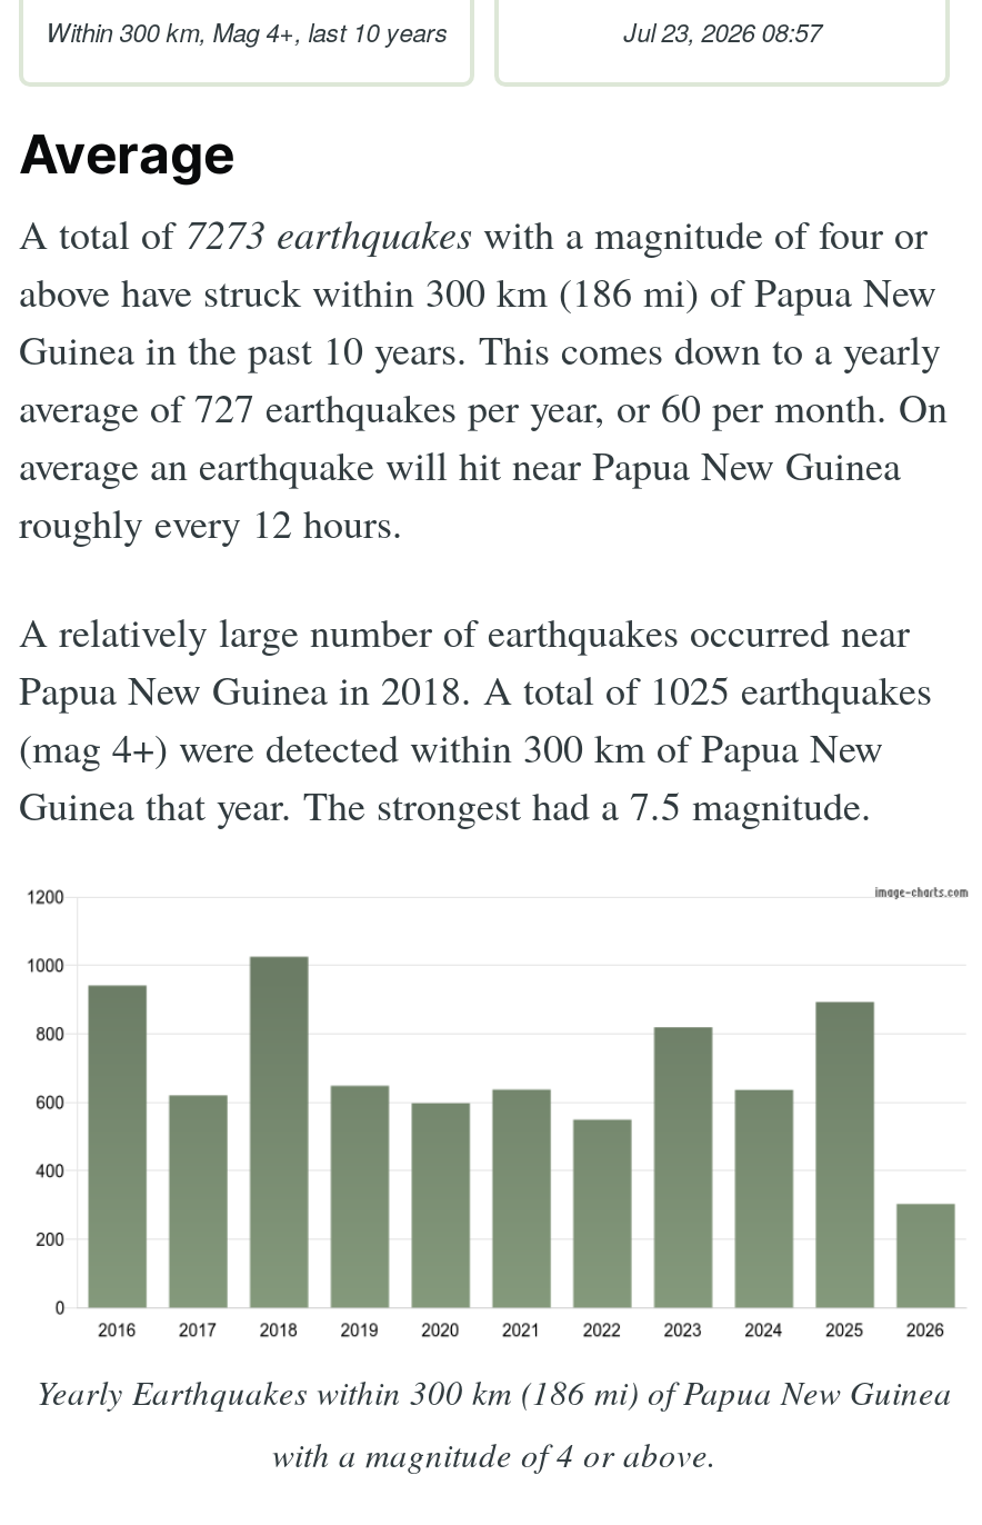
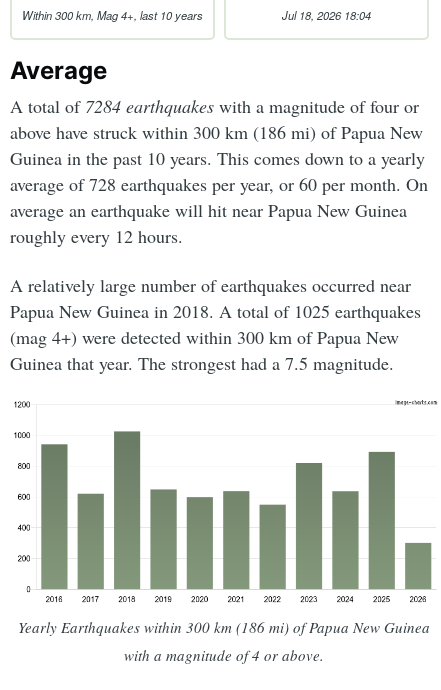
[624,13,821,49] Jul 23, 2026 08:57 -> [282,6,371,22] Jul 18, 2026 18:04
[19,207,928,261] A total of 7273 earthquakes with a magnitude of four or -> [10,94,419,118] A total of 7284 earthquakes with a magnitude of four or
[19,381,948,434] average of 727 earthquakes per year, or 60 per month. On -> [10,172,428,196] average of 728 earthquakes per year, or 60 per month. On

